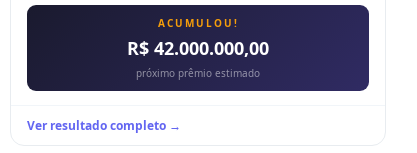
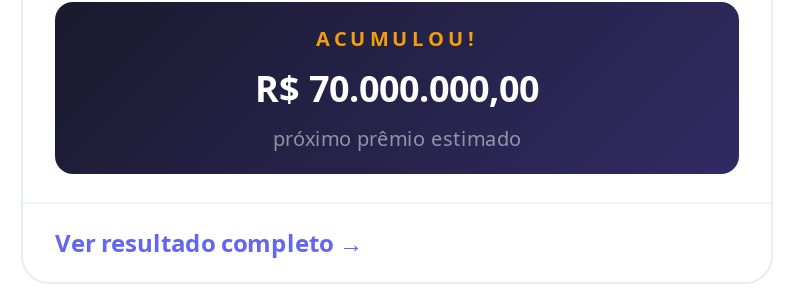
[127,36,269,60] R$ 42.000.000,00 -> [255,65,539,113] R$ 70.000.000,00

